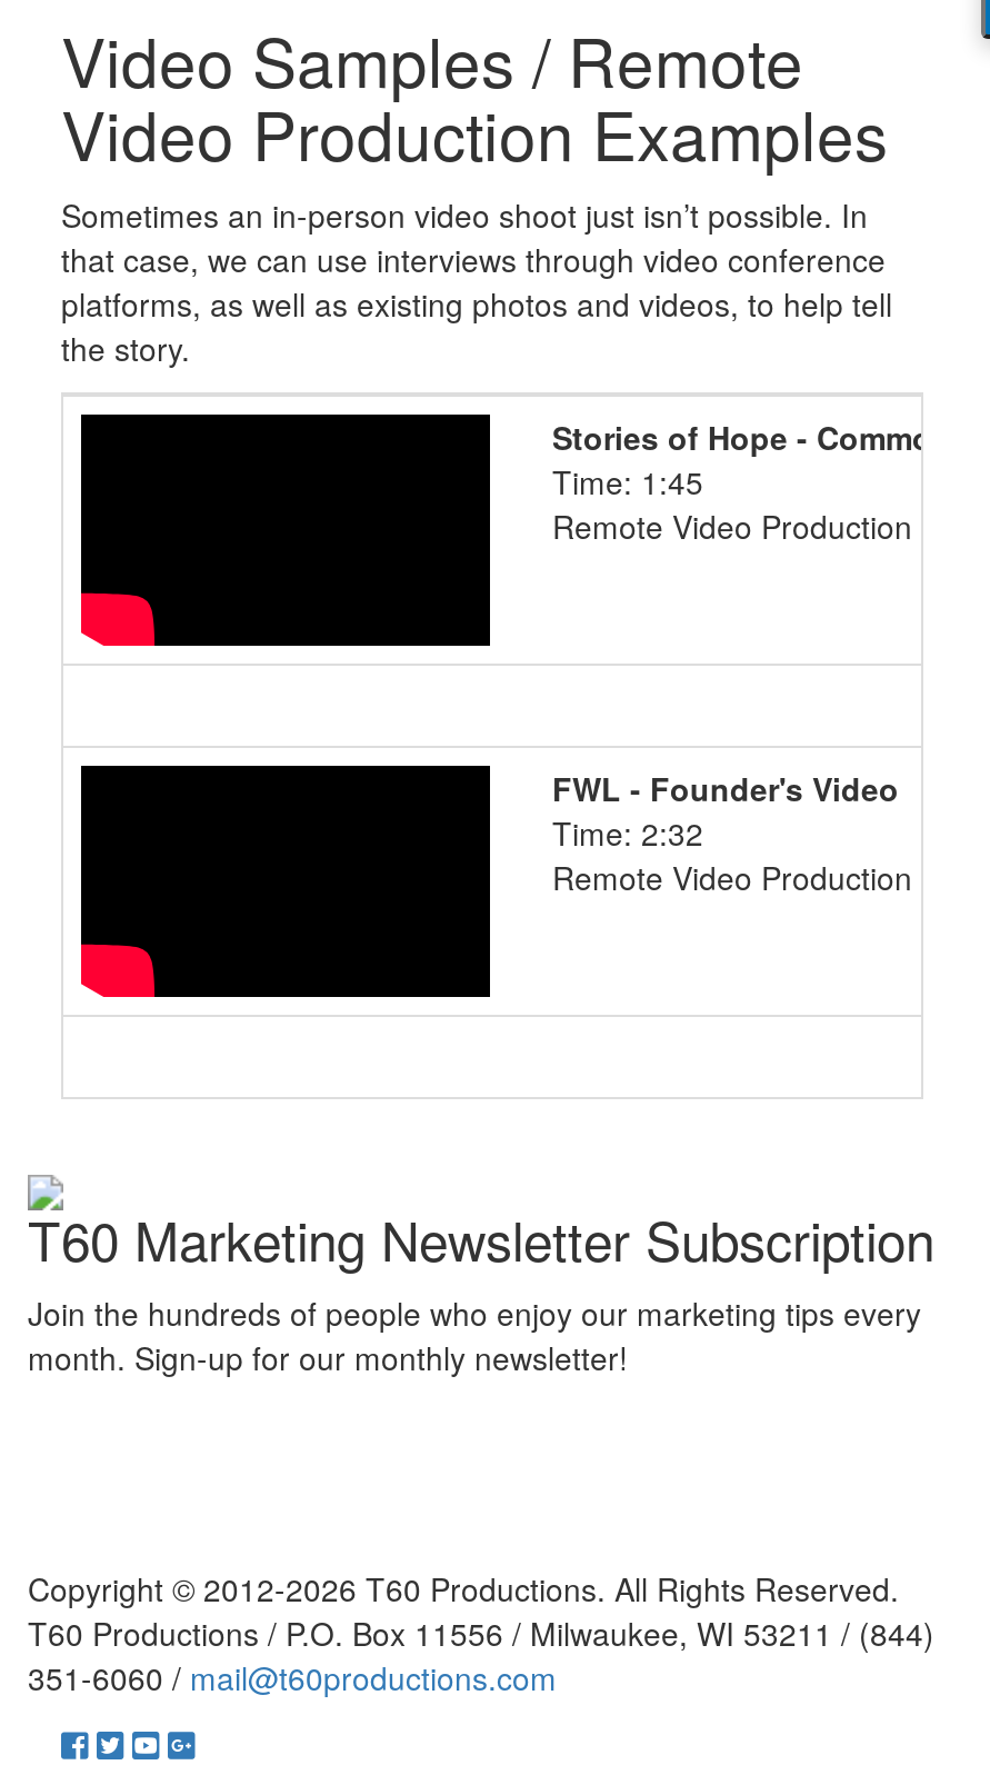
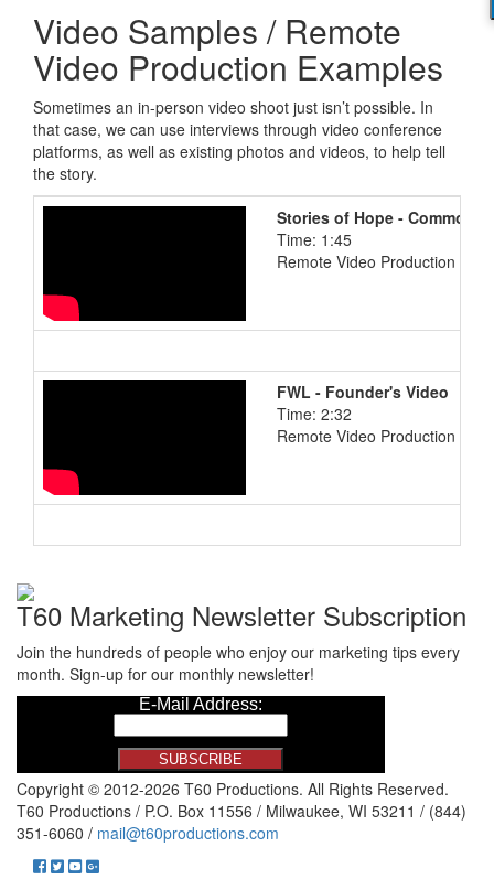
none -> [15,695,386,774] [image]

